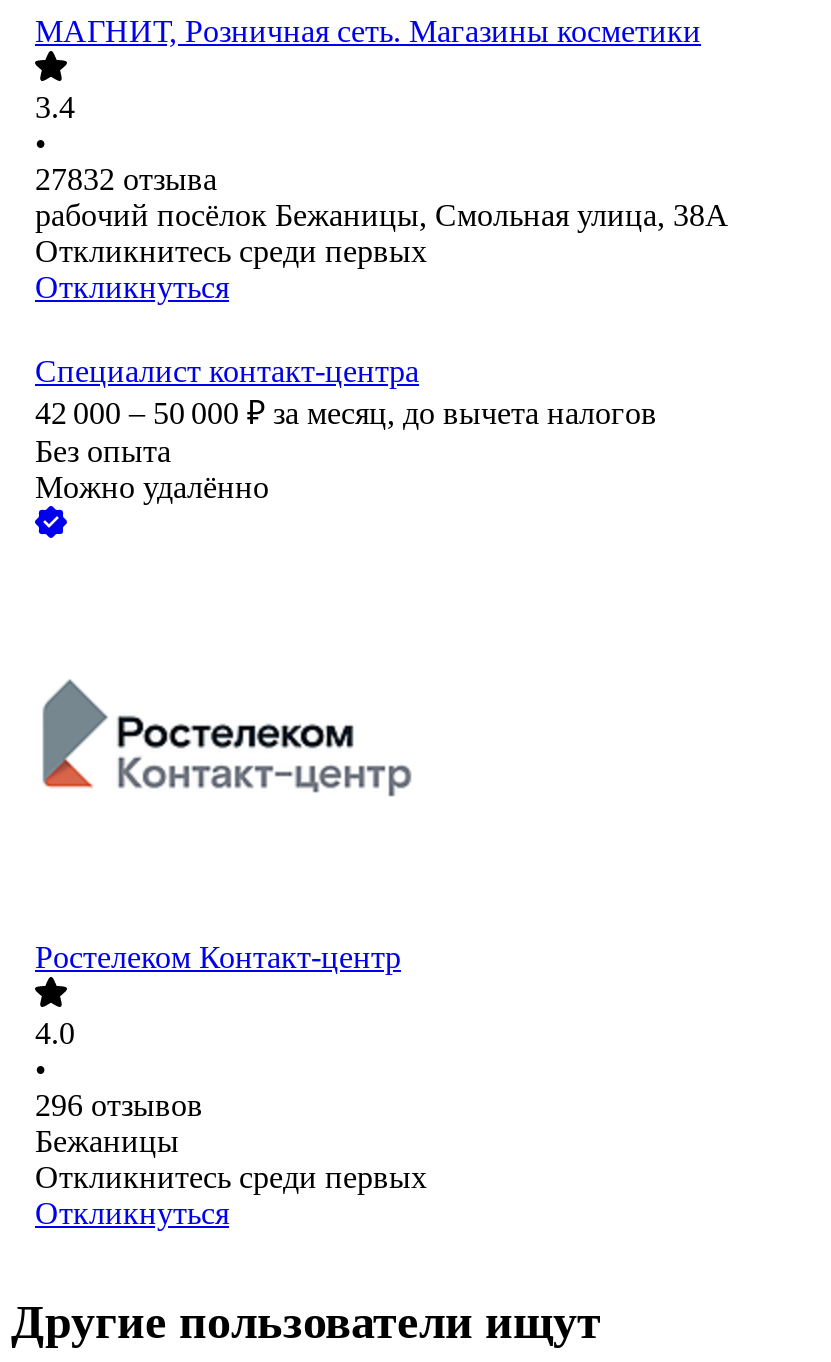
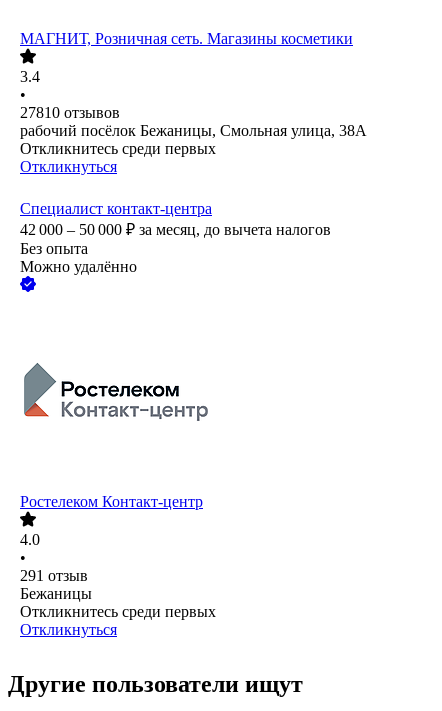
[35,163,217,197] 27832 отзыва -> [20,104,120,121] 27810 отзывов
[35,1089,203,1123] 296 отзывов -> [20,567,88,584] 291 отзыв

